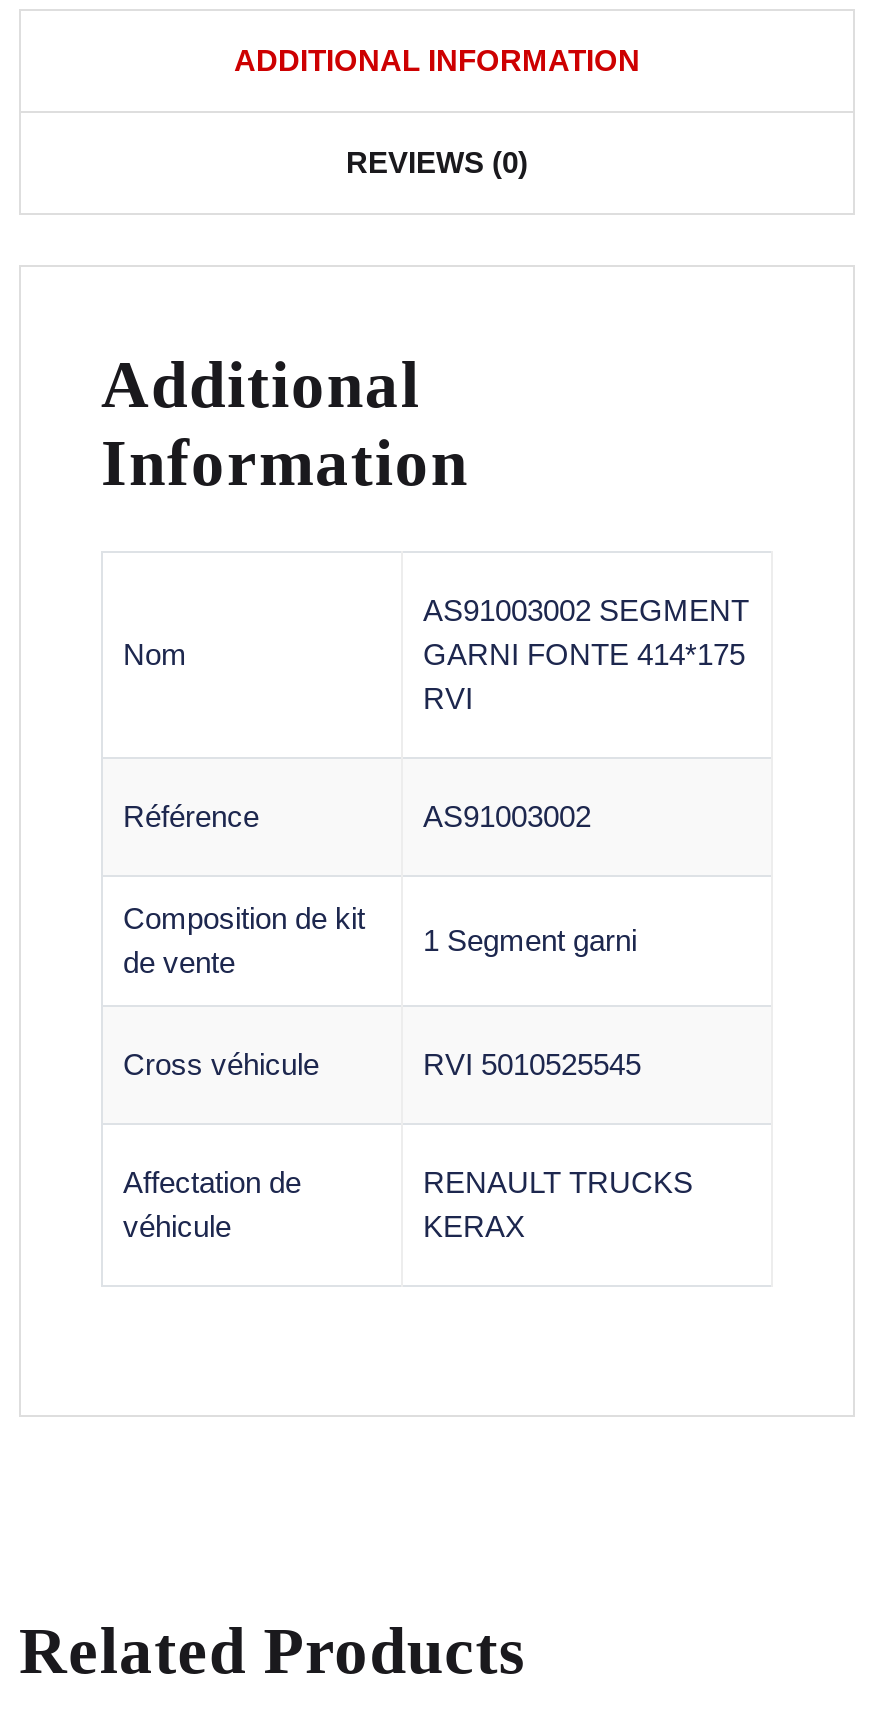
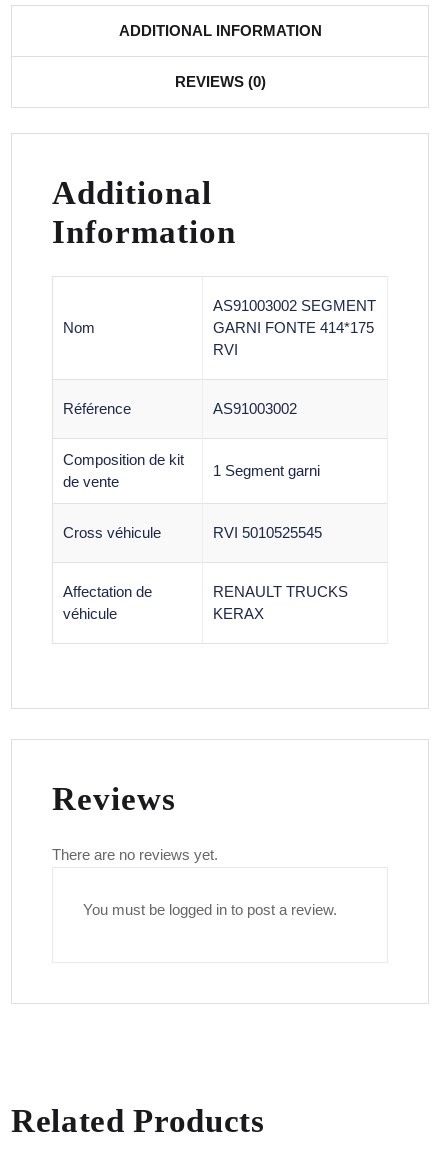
none -> [52,781,337,918] Reviews | There are no reviews yet. | You must be logged in to post a review.

